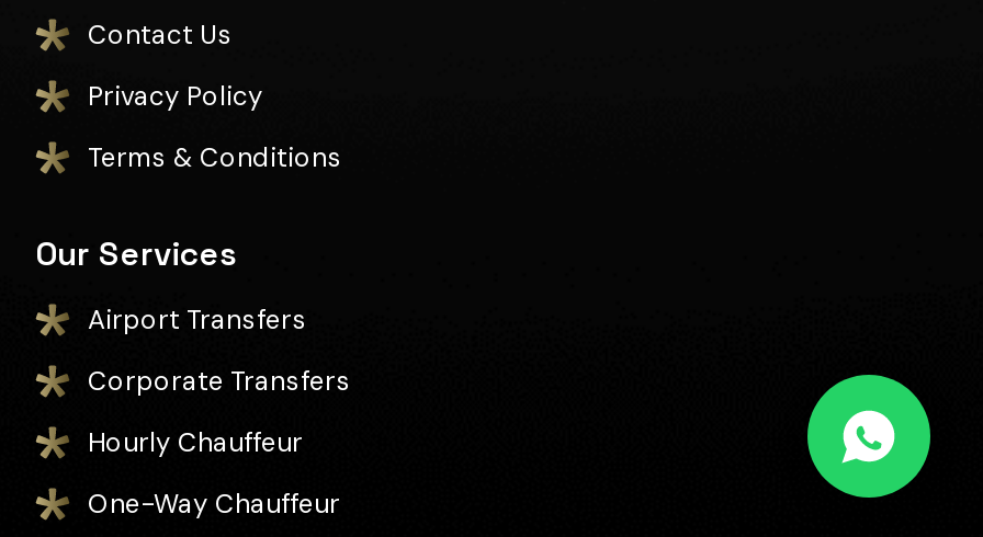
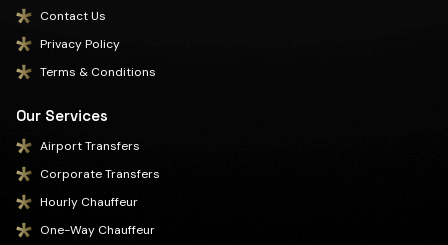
[805,373,933,500] [image] -> none

